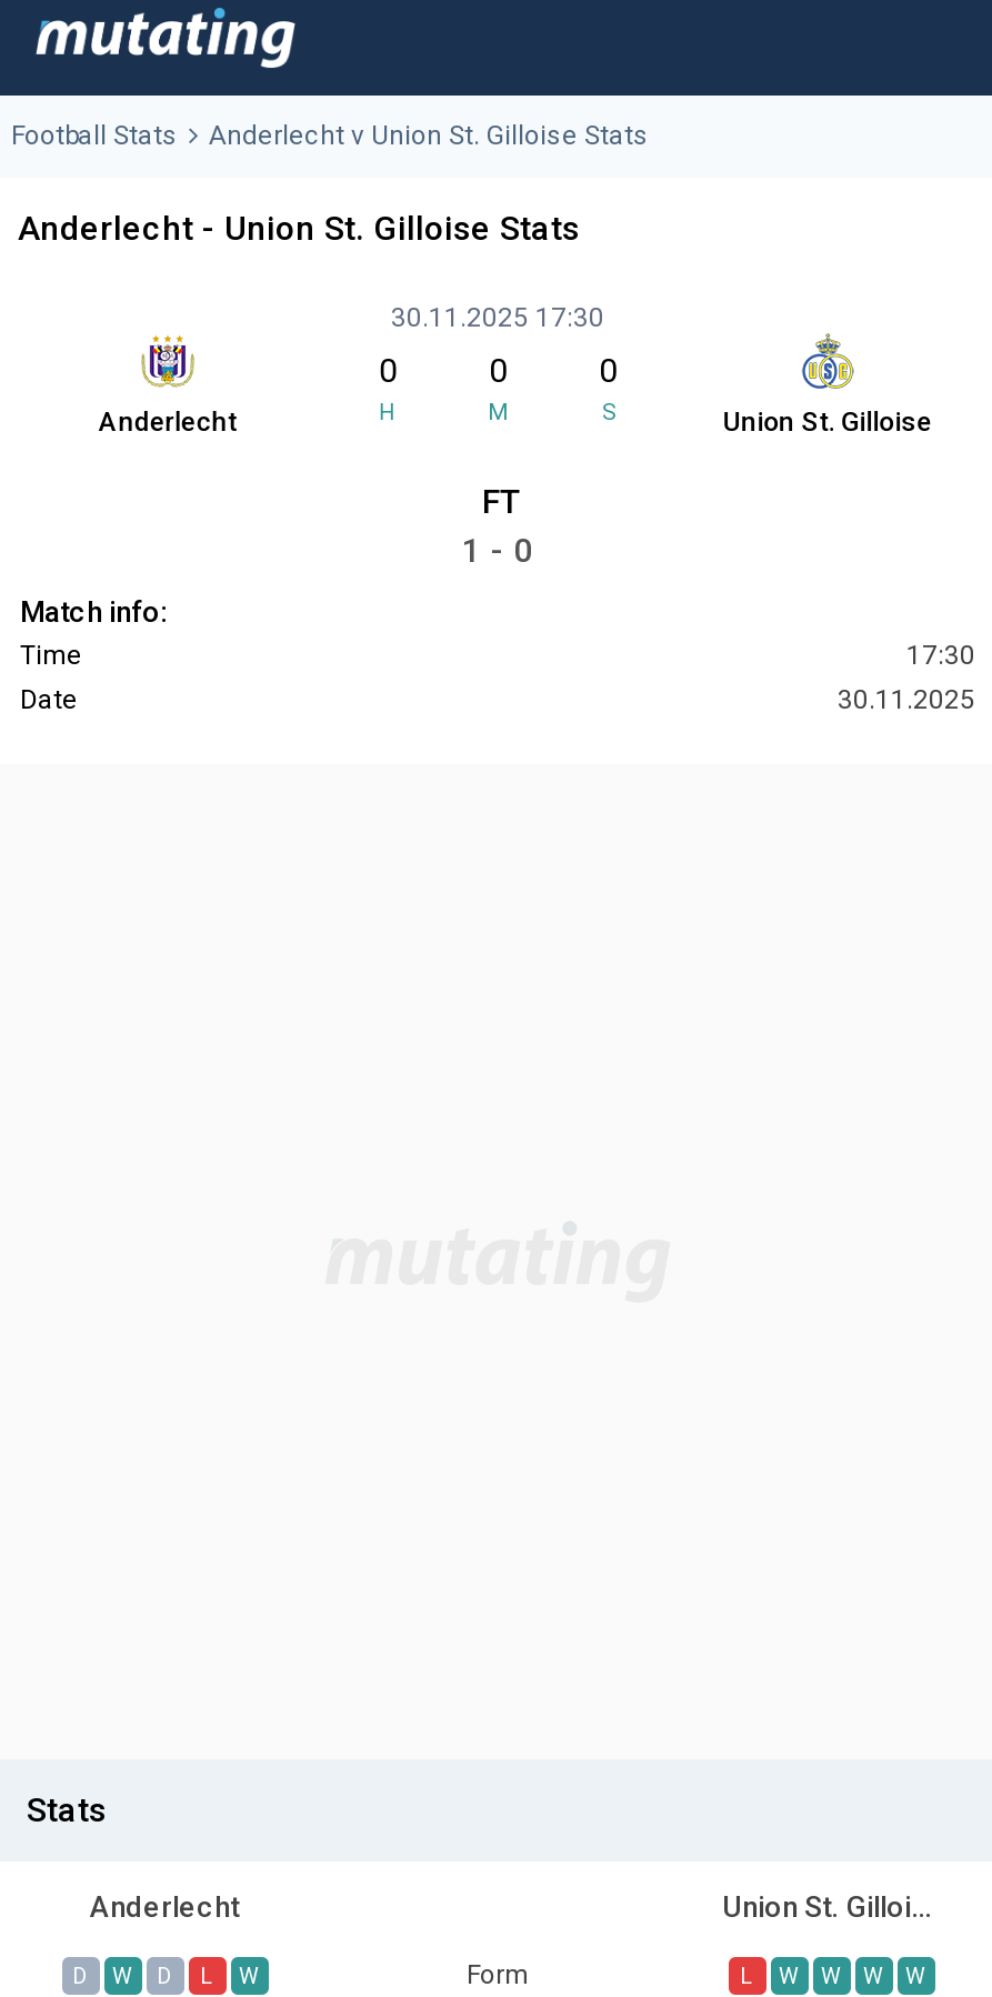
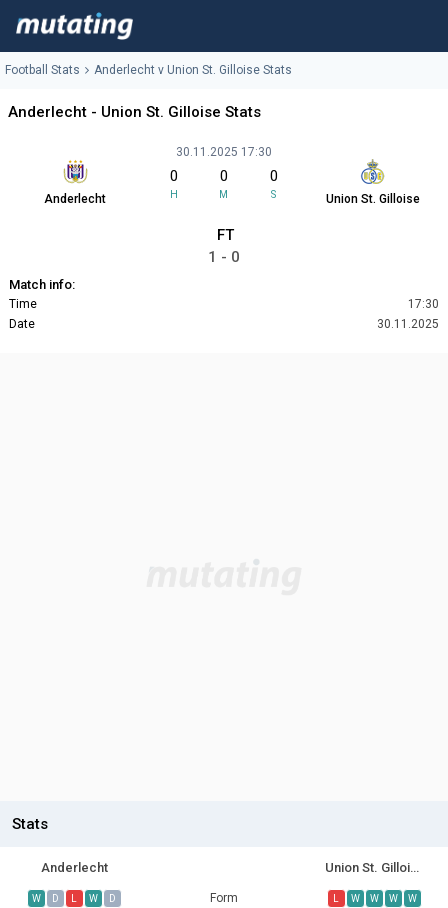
[72,1964,88,1989] D -> none
none -> [108,893,115,904] D

